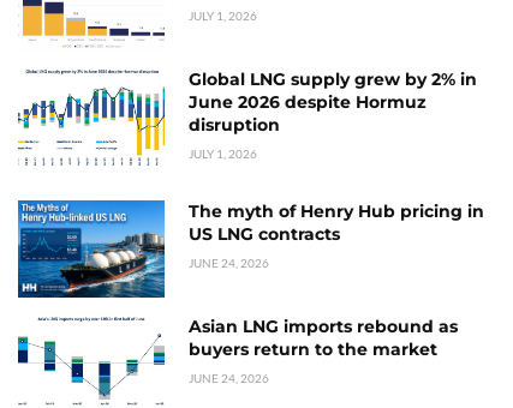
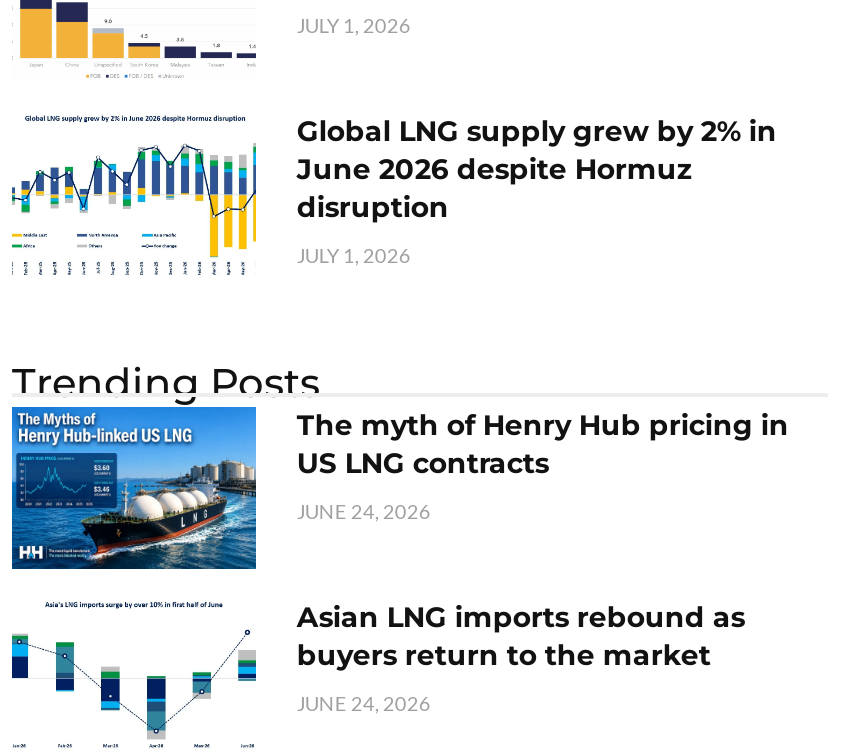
none -> [12,359,320,407] Trending Posts

